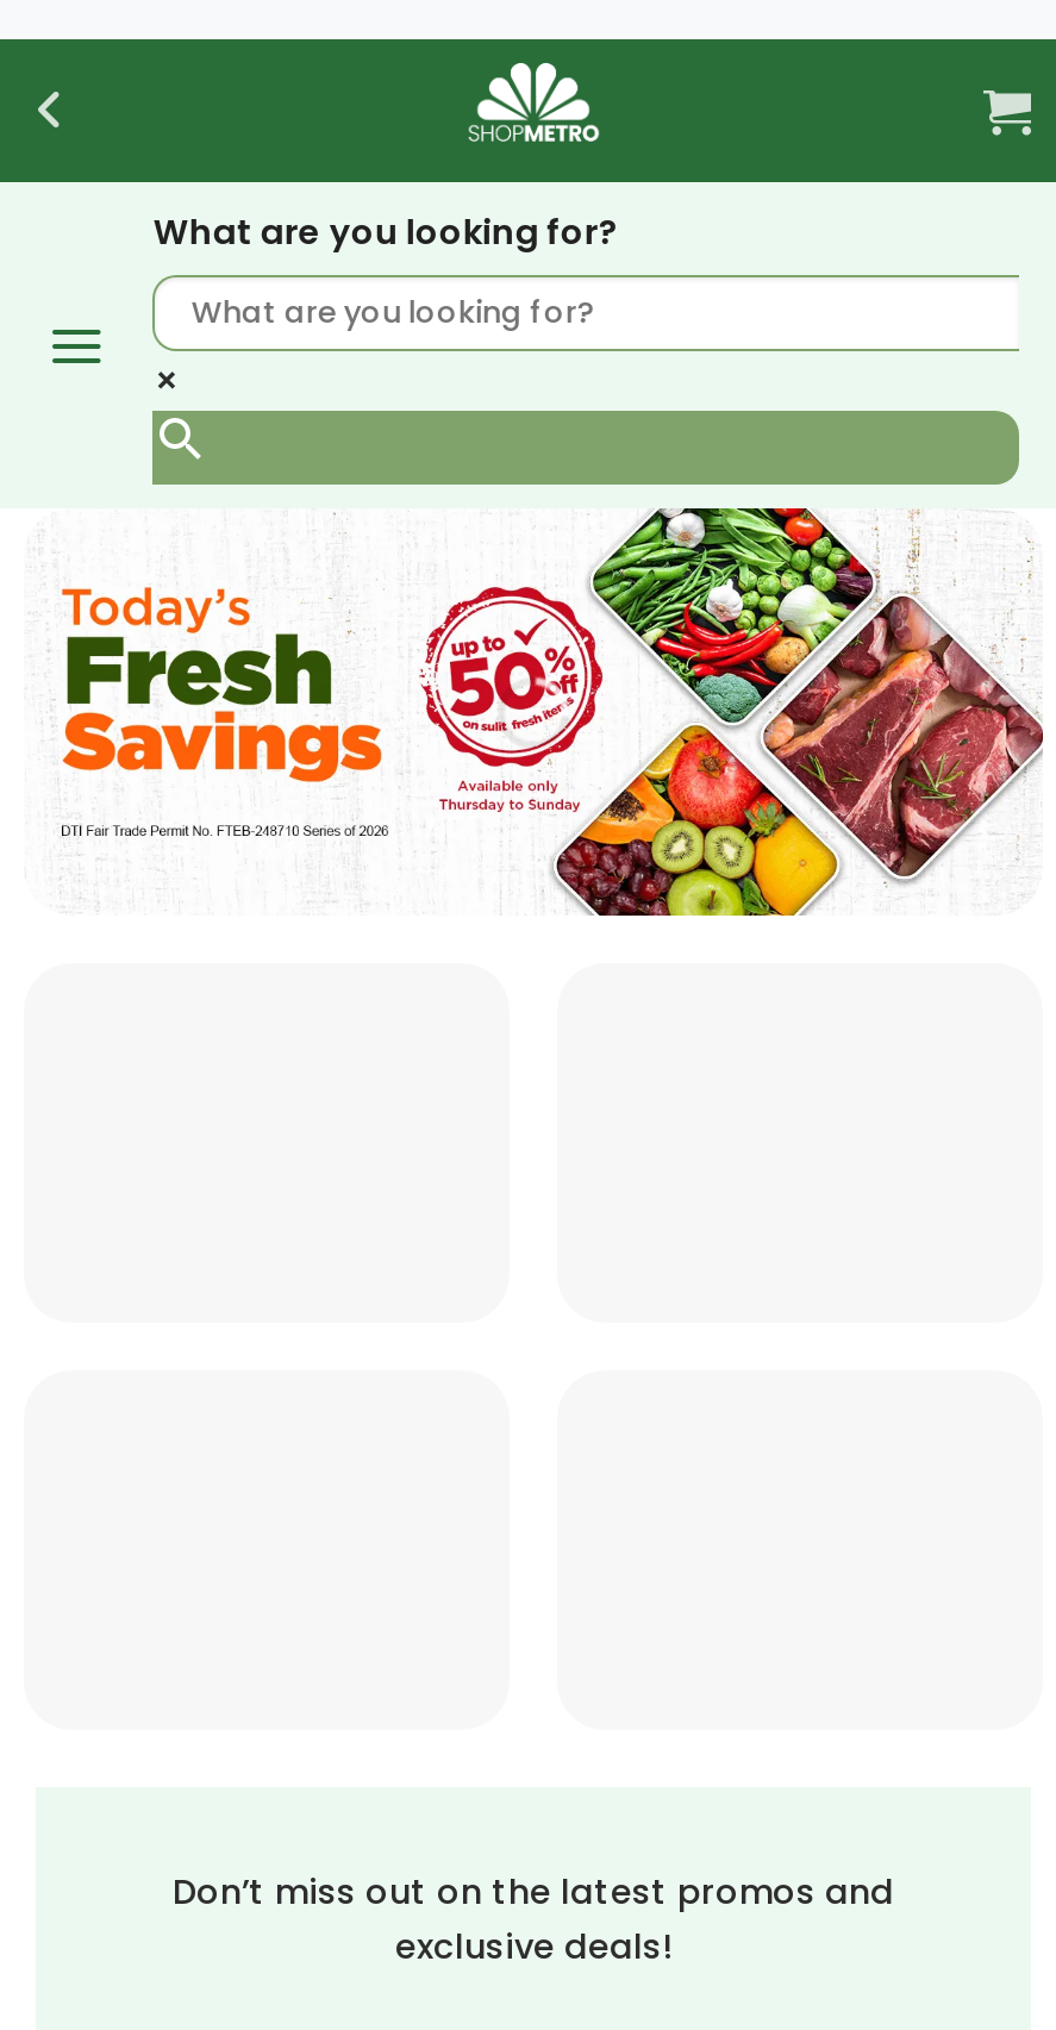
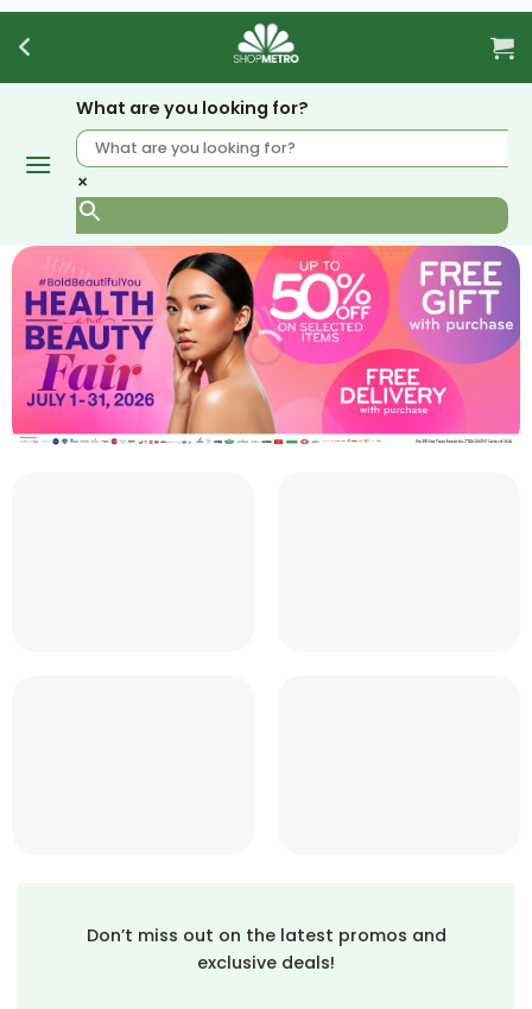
[24,506,1045,918] [image] -> [11,245,521,449] [image]

